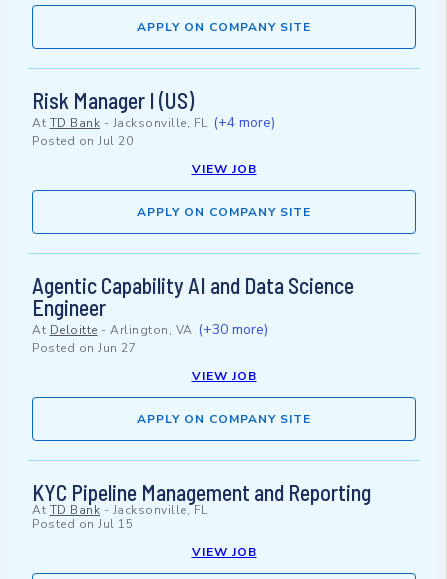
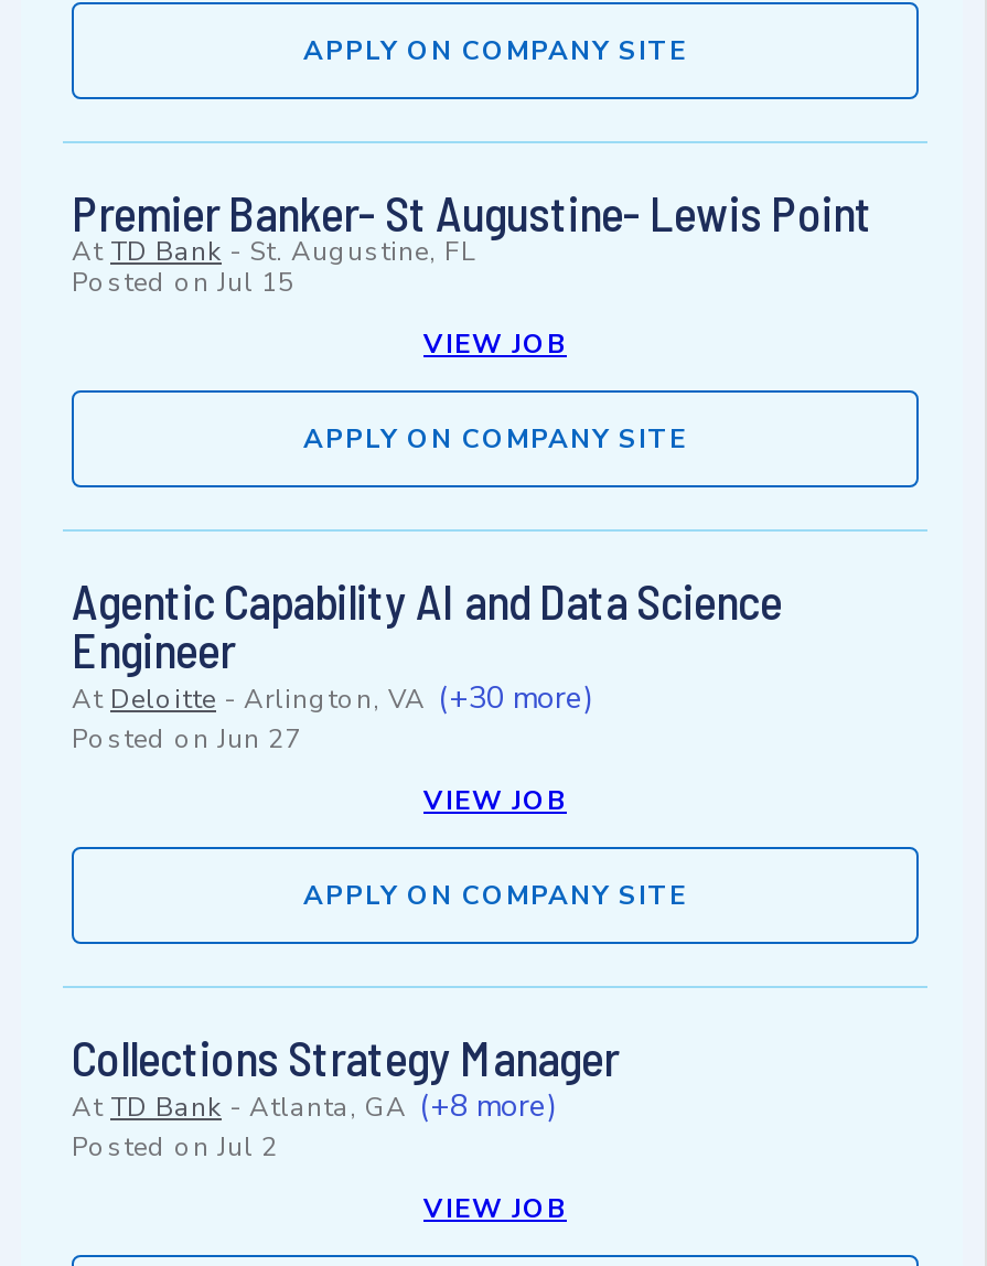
[32,87,275,149] Risk Manager I (US) | At TD Bank - Jacksonville, FL (+4 more) | Posted onJul 20 -> [72,184,872,301] Premier Banker- St Augustine- Lewis Point | At TD Bank - St. Augustine, FL | Posted onJul 15
[32,479,371,532] KYC Pipeline Management and Reporting | At TD Bank - Jacksonville, FL | Posted on Jul 15 -> [72,1029,619,1165] Collections Strategy Manager | At TD Bank - Atlanta, GA (+8 more) | Posted on Jul 2

